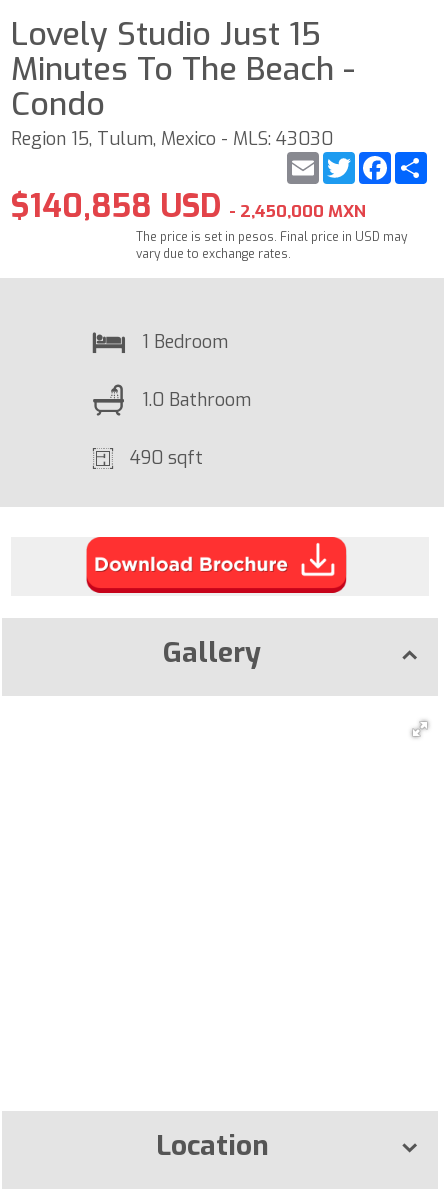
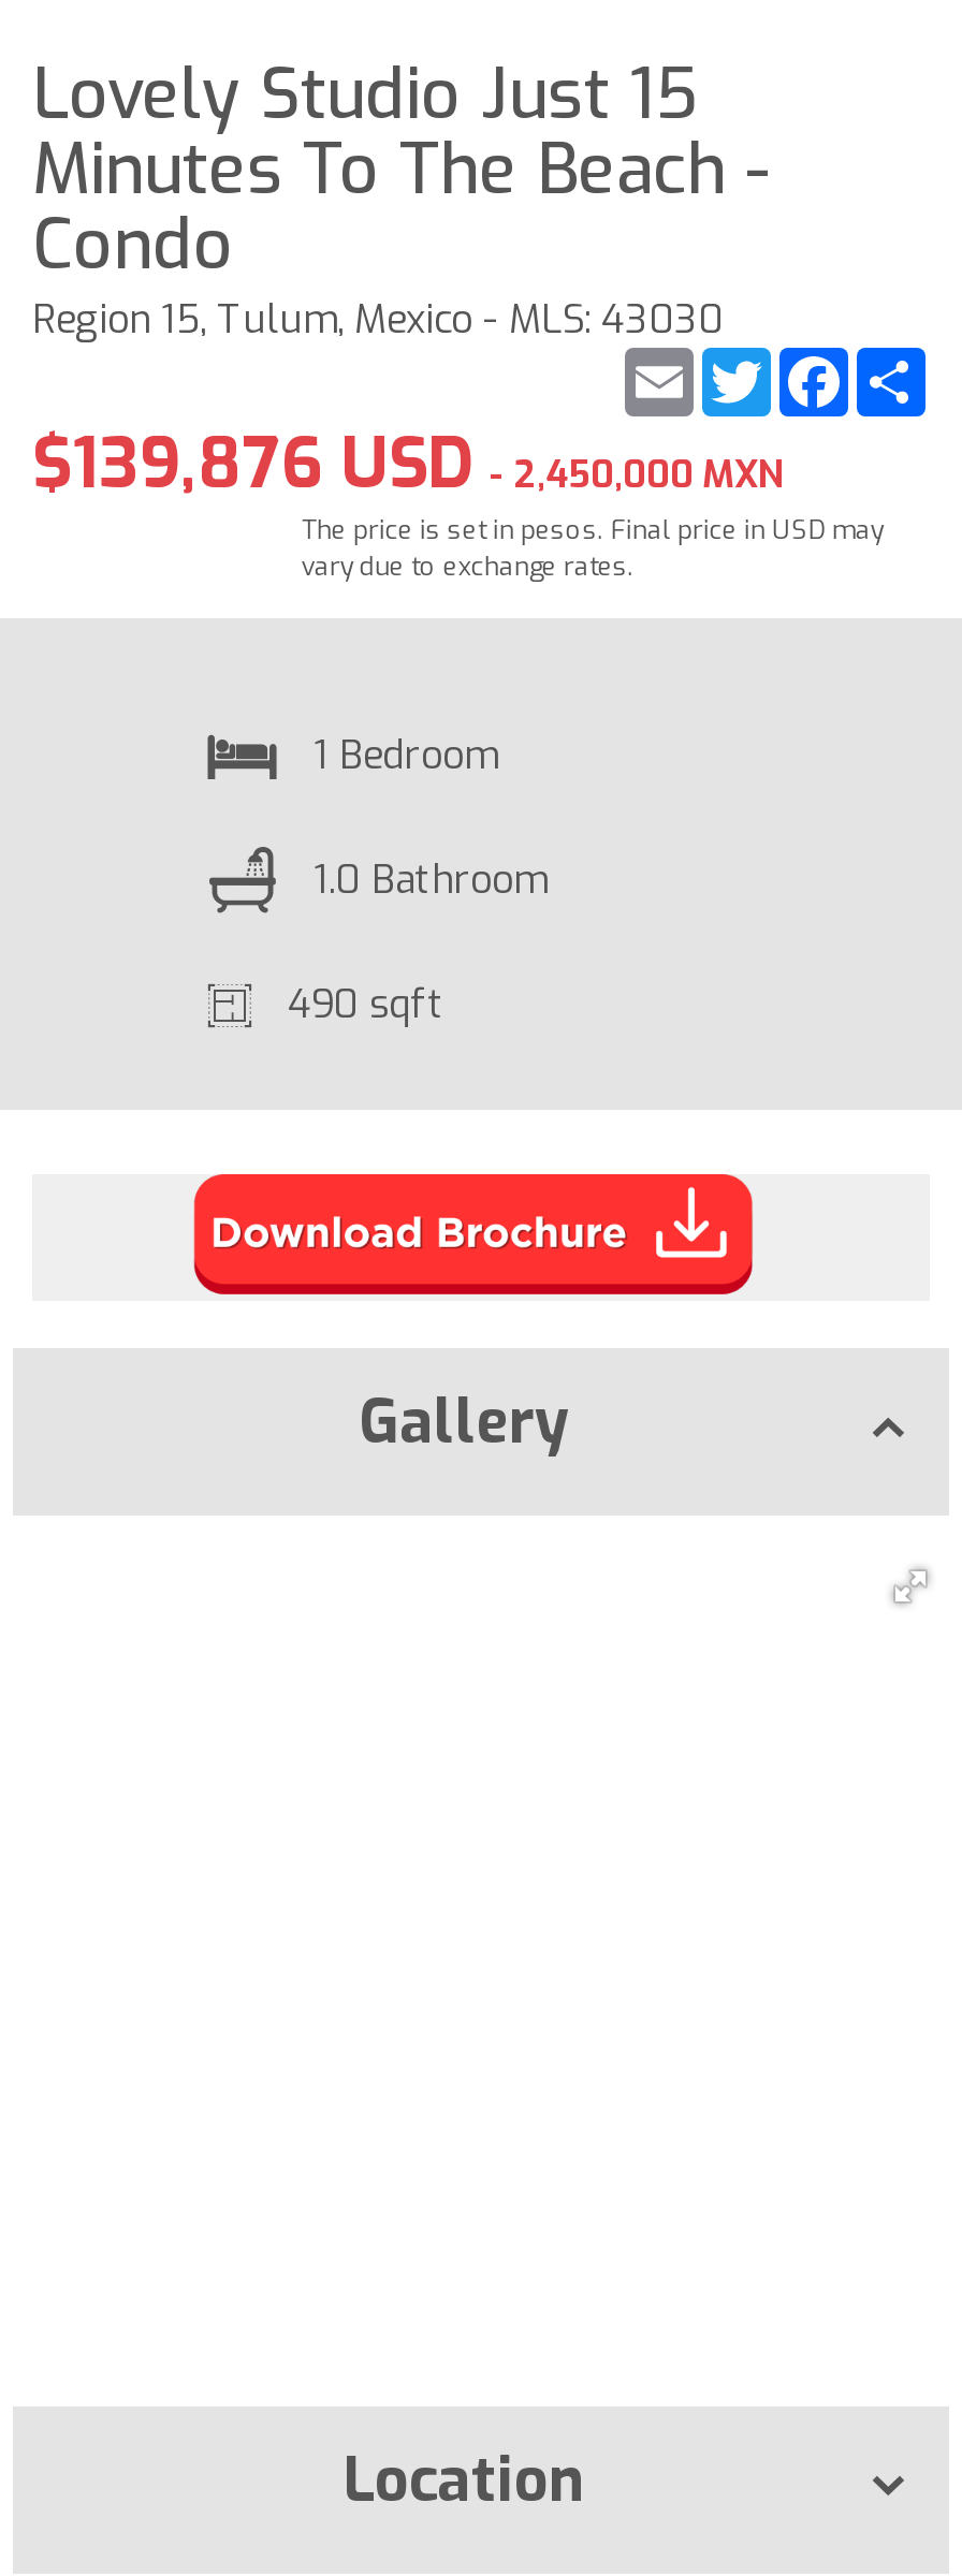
[11,185,366,227] $140,858 USD - 2,450,000 MXN -> [32,419,784,509] $139,876 USD - 2,450,000 MXN

